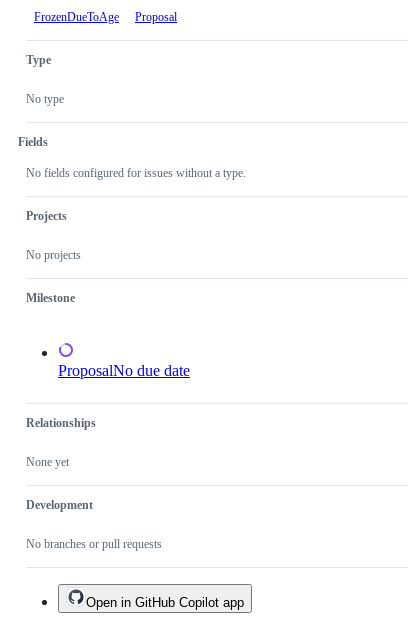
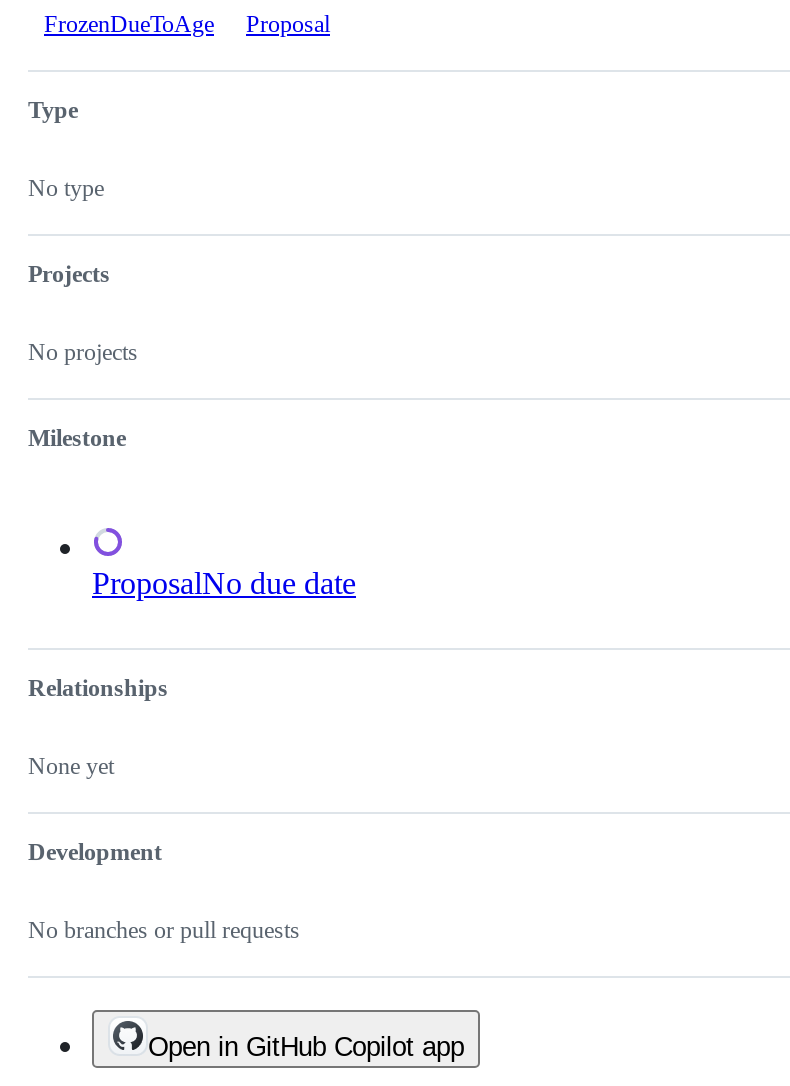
[18,135,246,180] Fields | No fields configured for issues without a type. -> none

